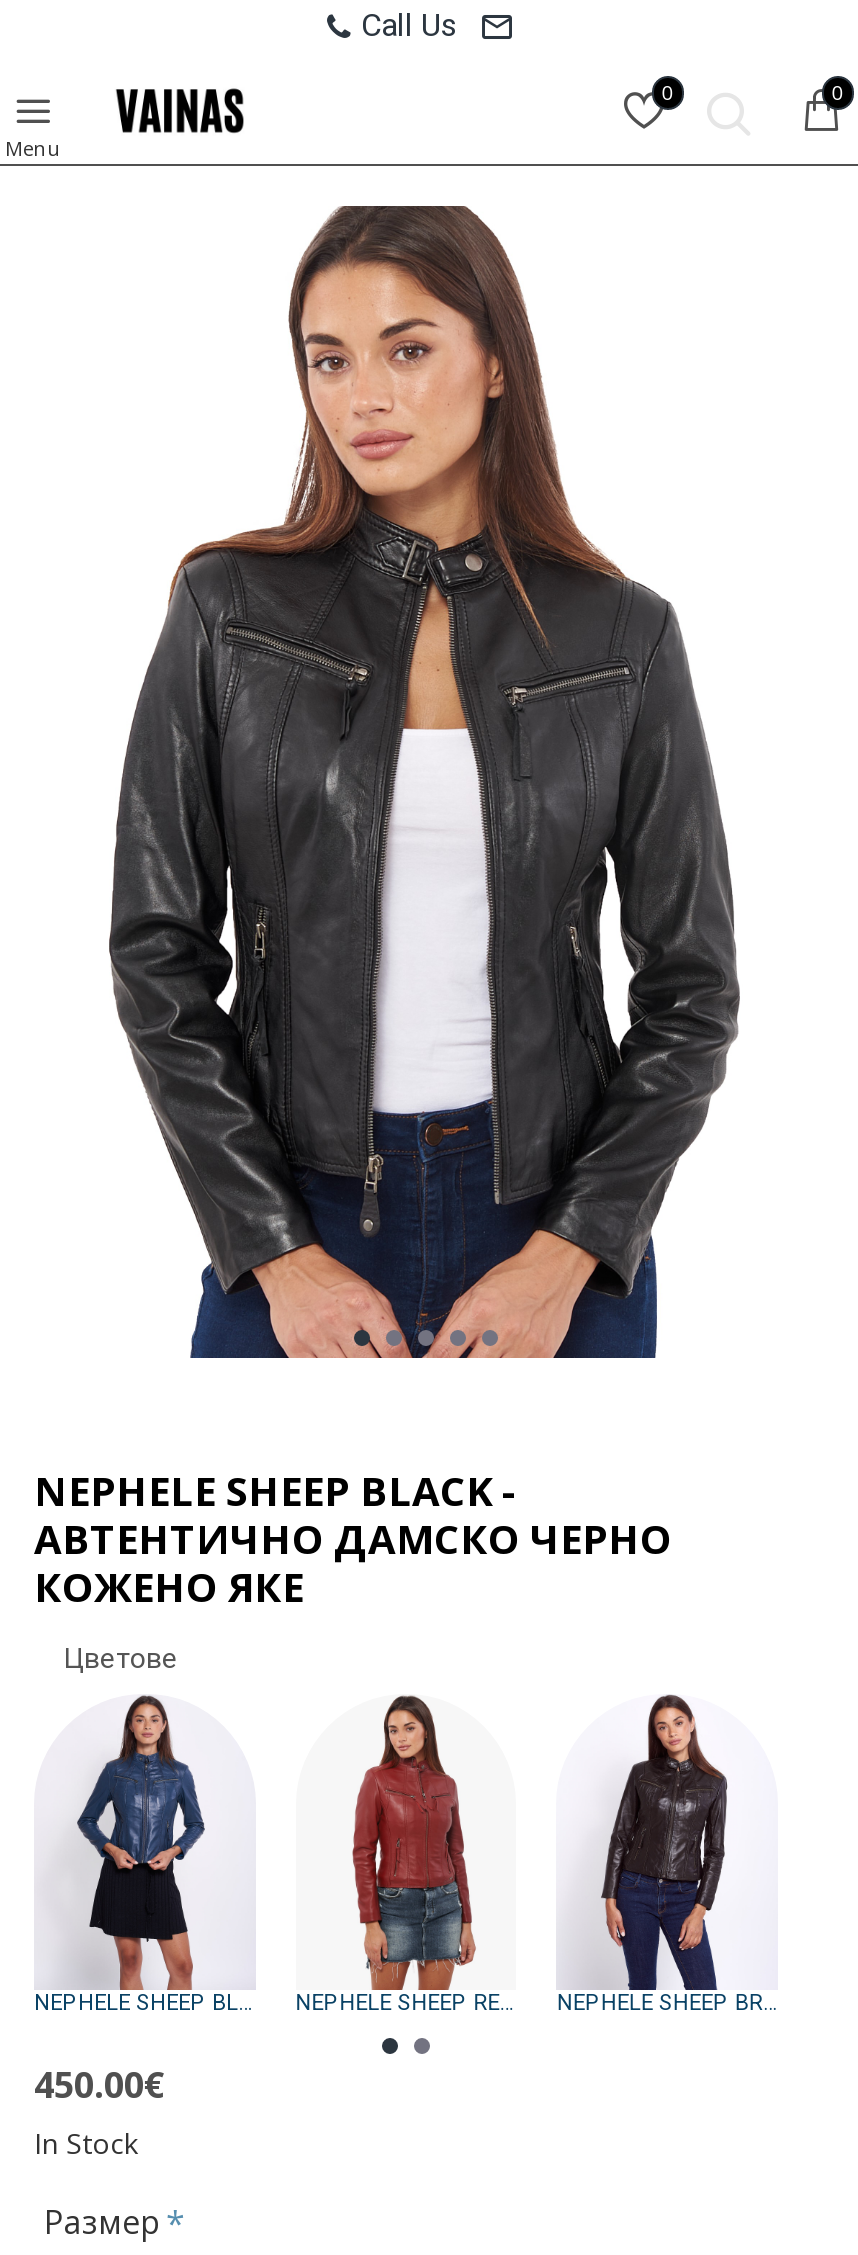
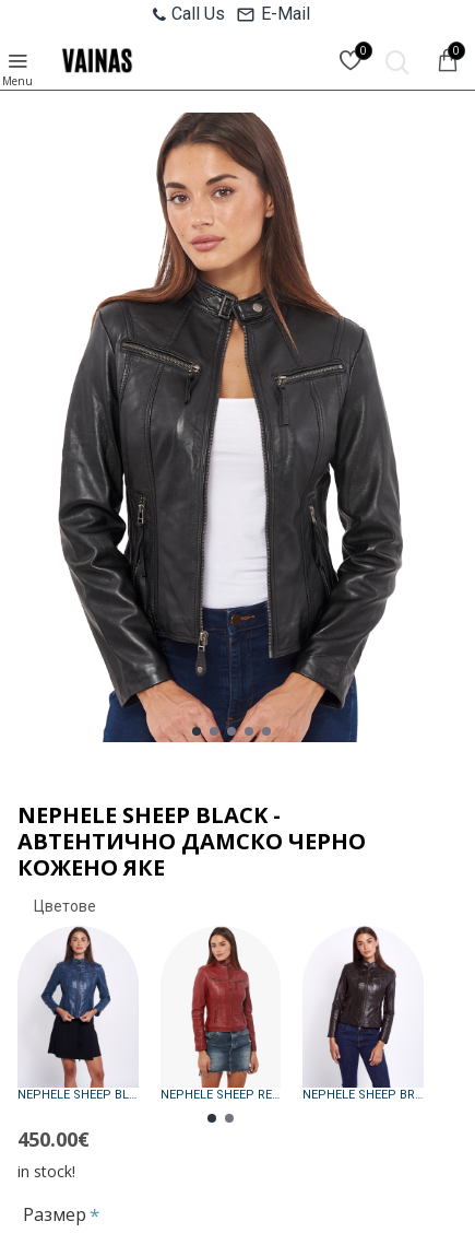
none -> [261,3,310,24] E-Mail
[34,2123,138,2161] In Stock -> [17,1160,75,1181] in stock!

